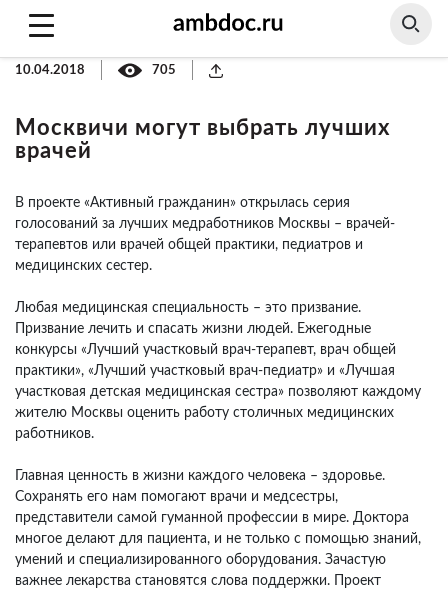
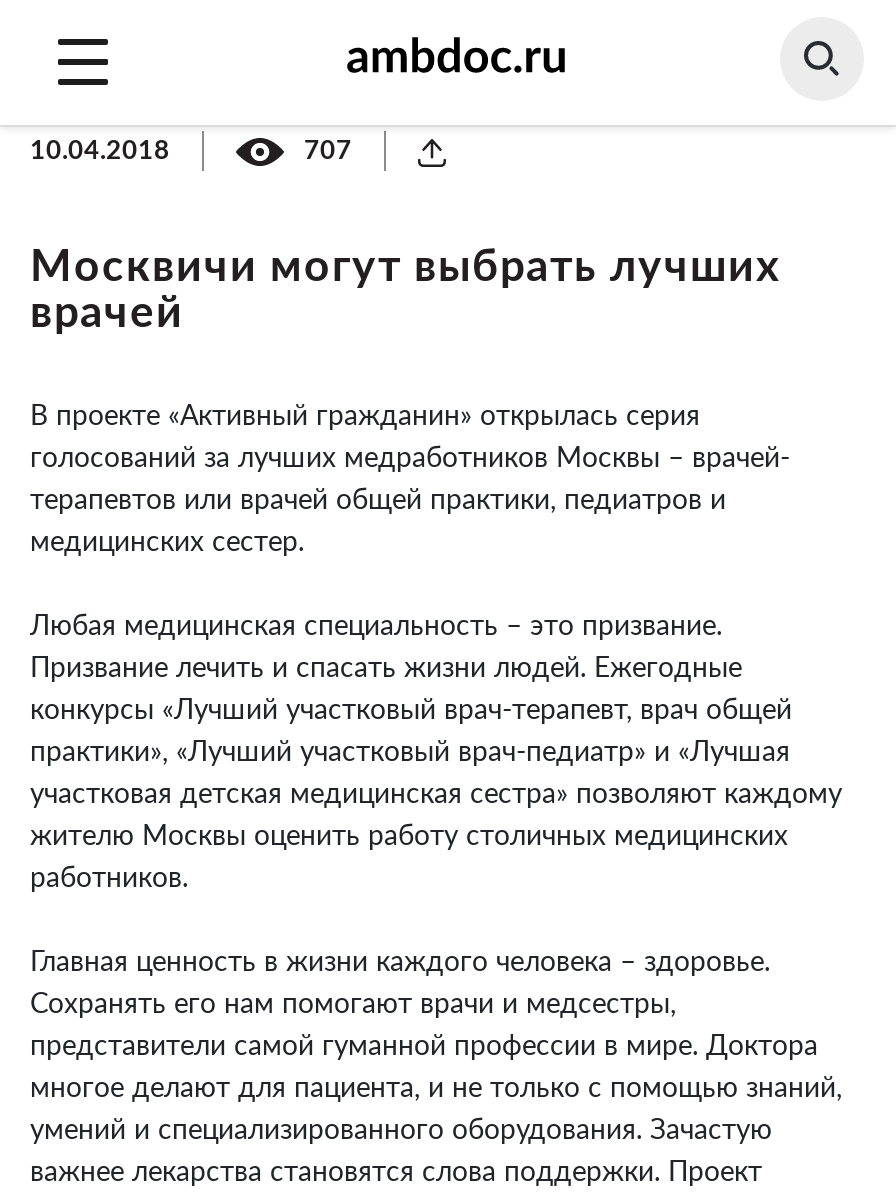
[152,63,176,76] 705 -> [304,138,352,164] 707

